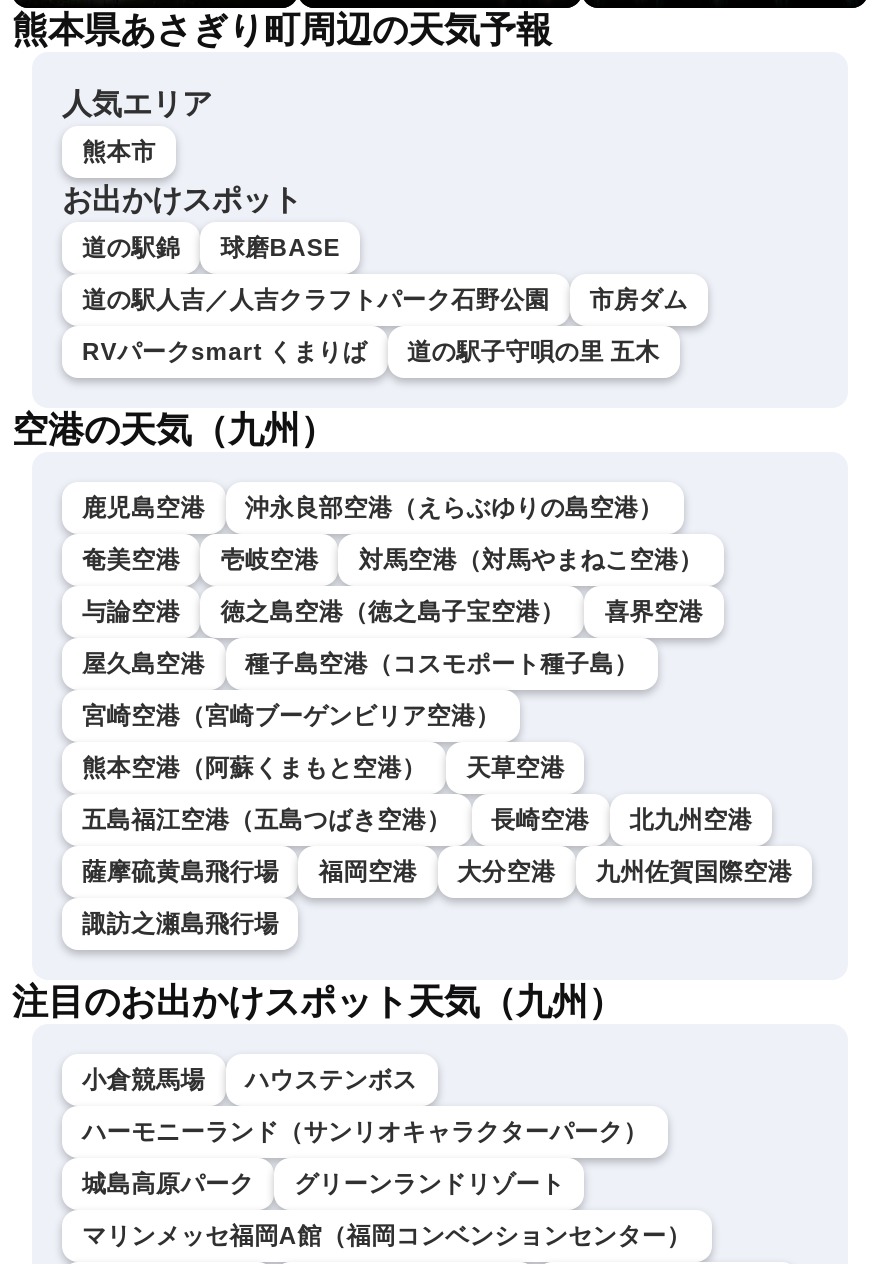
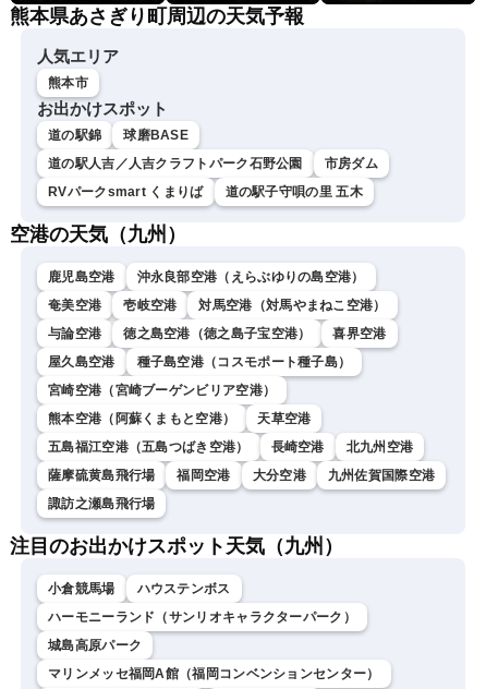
[294,1170,565,1198] グリーンランドリゾート -> none

